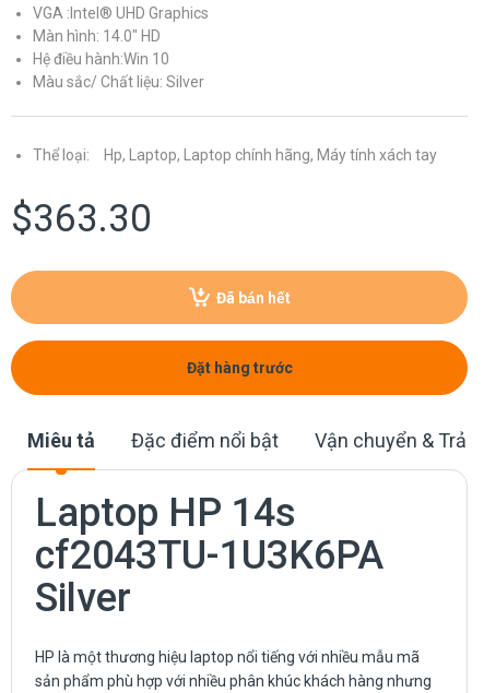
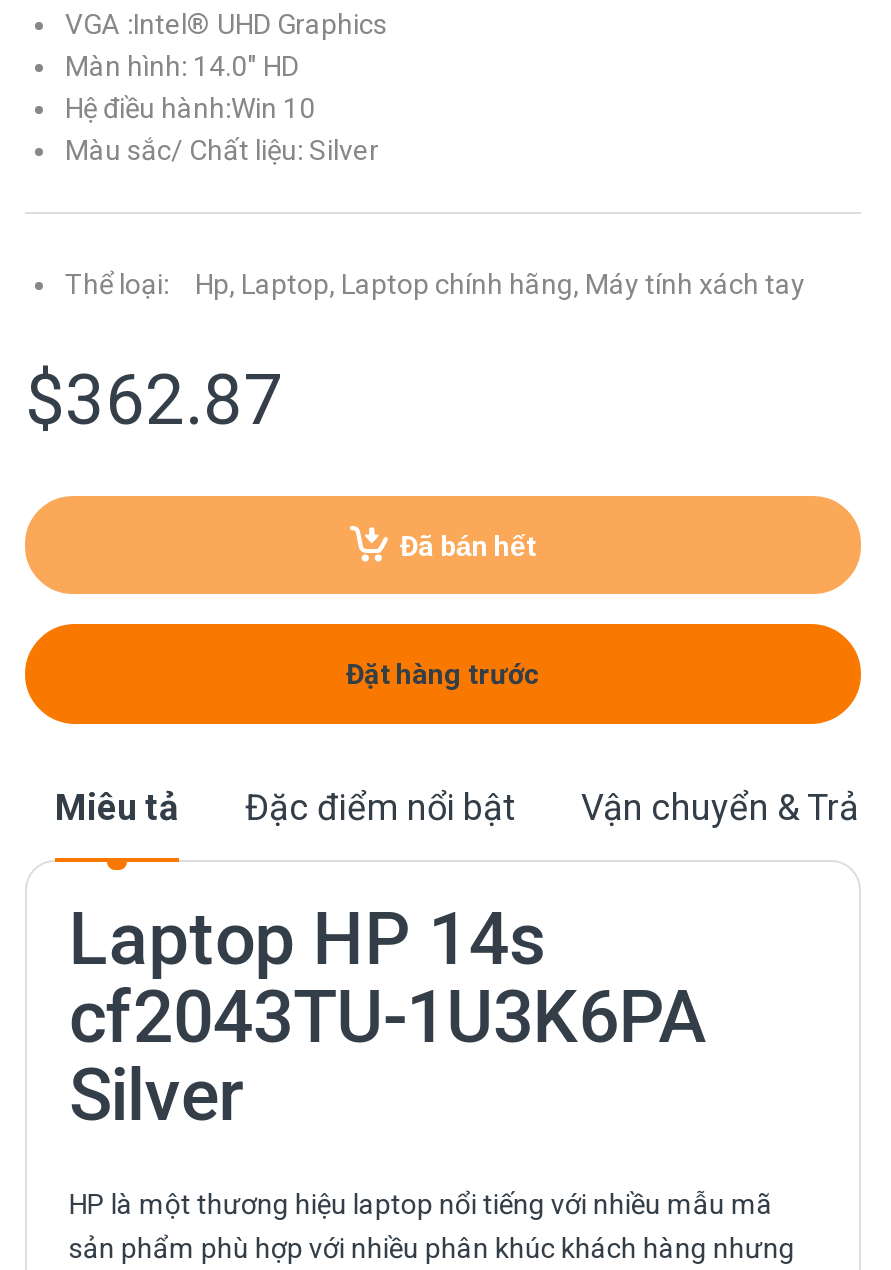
[11,196,152,241] $363.30 -> [25,360,283,442] $362.87

